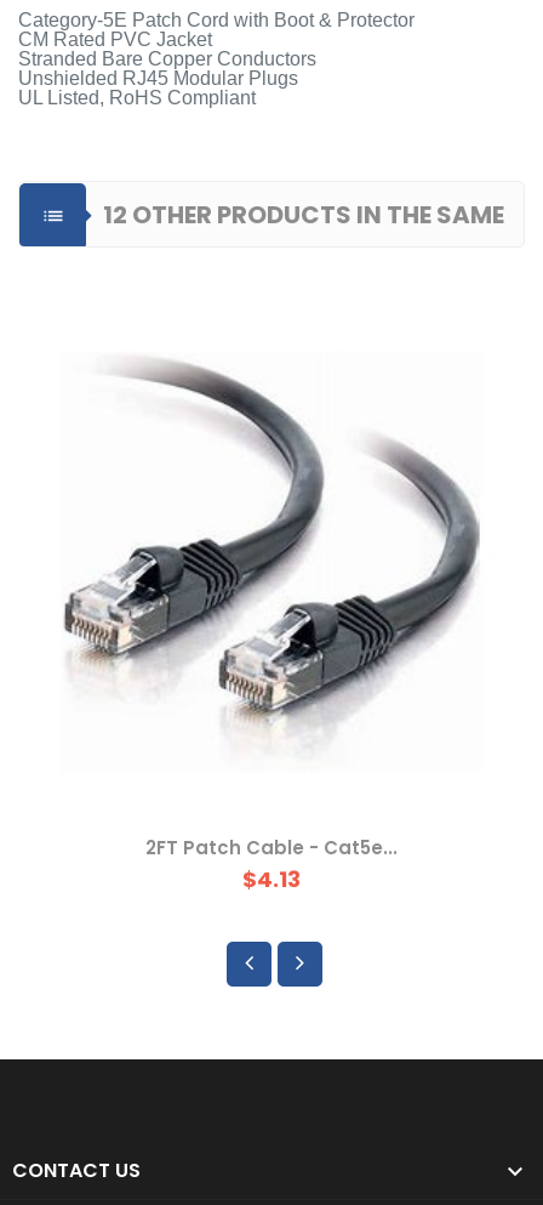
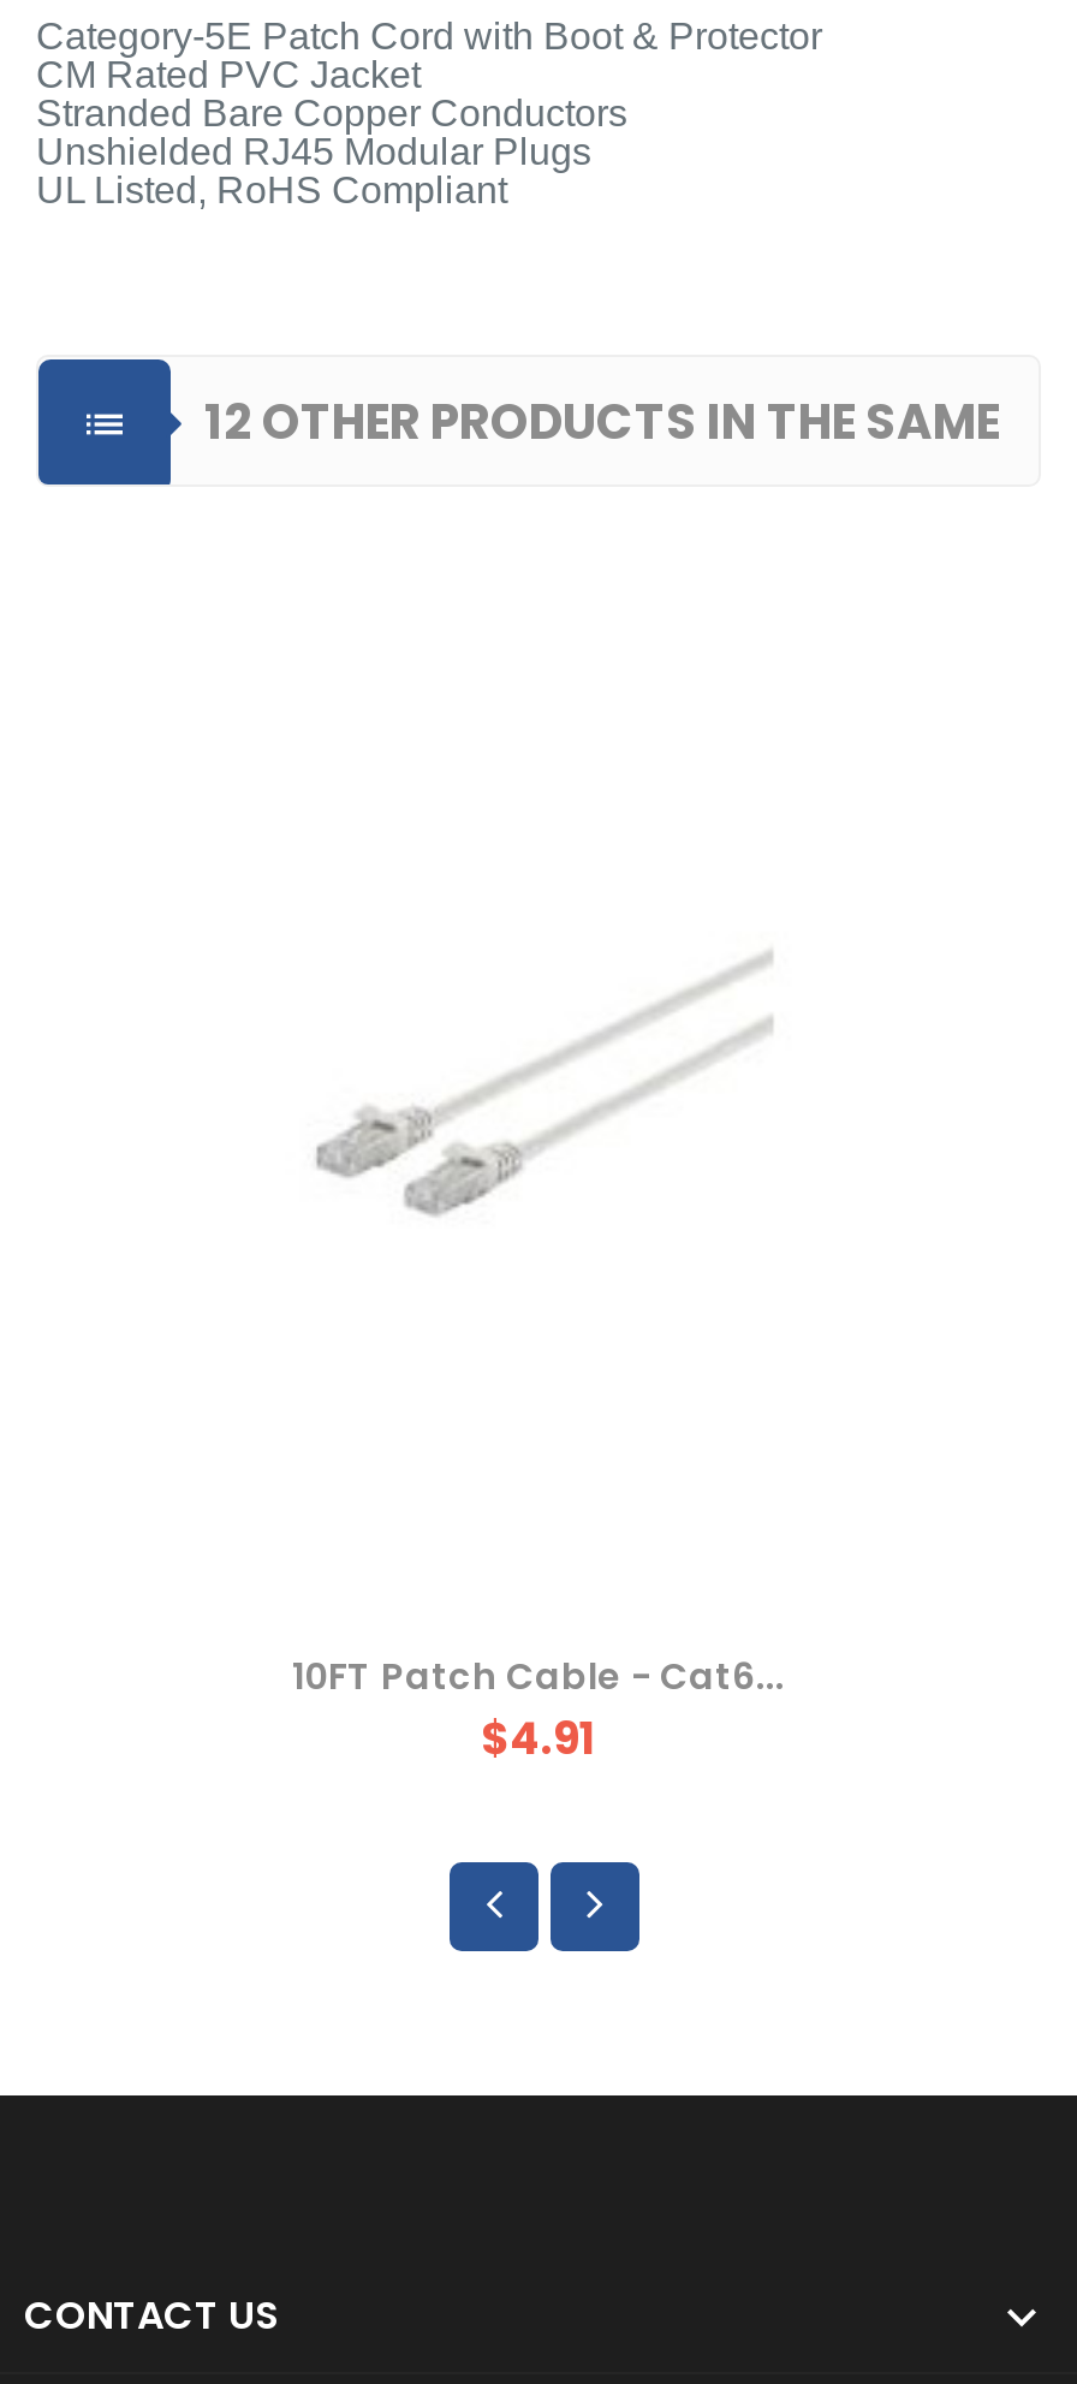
[63,359,480,734] [image] -> none
[145,835,398,860] 2FT Patch Cable - Cat5e... -> [292,1651,785,1701] 10FT Patch Cable - Cat6...
[242,864,301,894] $4.13 -> [481,1708,596,1768] $4.91

